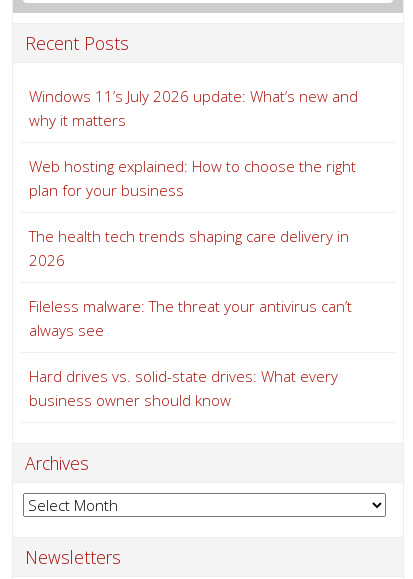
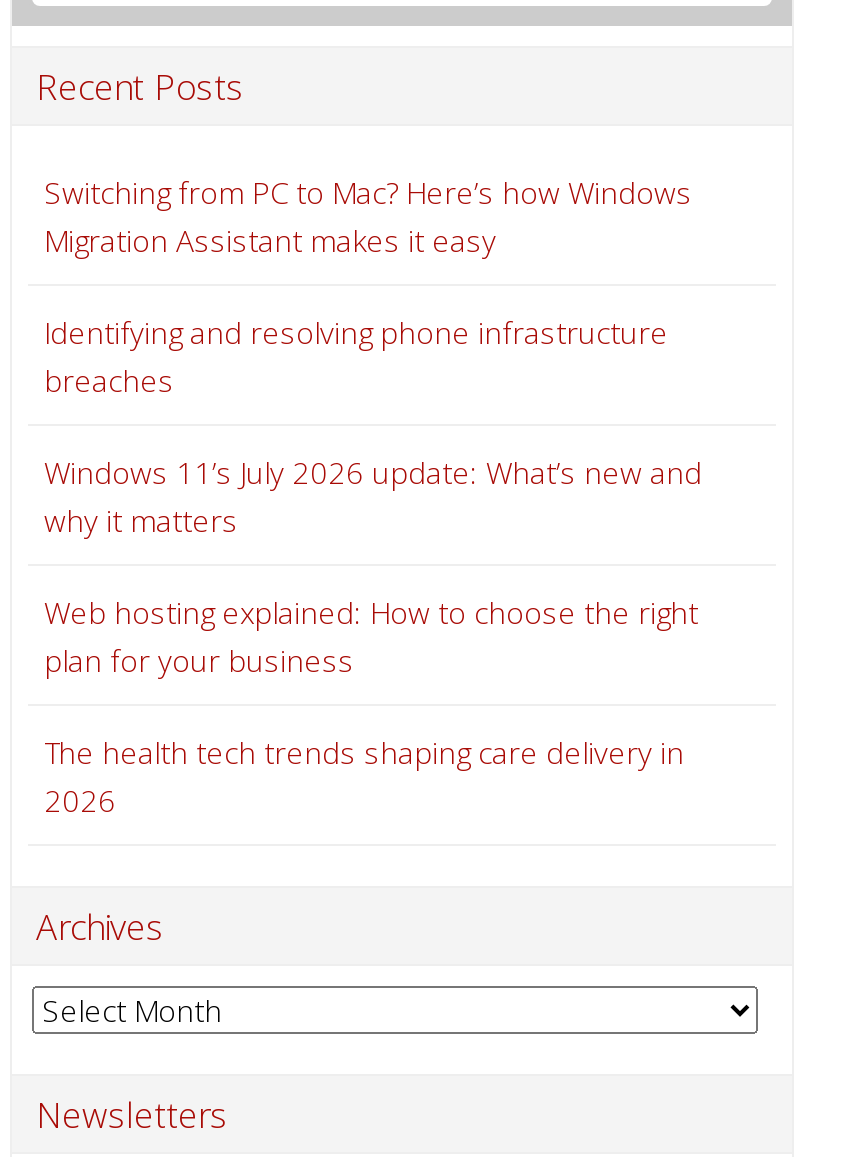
none -> [44,172,692,400] Switching from PC to Mac? Here’s how Windows | Migration Assistant makes it easy | Identifying and resolving phone infrastructure | breaches
moved [29,86,358,270] -> [44,452,702,820]: Windows 11’s July 2026 update: What’s new and | why it matters | Web hosting explained: How to choose the right | plan for your business | The health tech trends shaping care delivery in | 2026
[29,296,352,410] Fileless malware: The threat your antivirus can’t | always see | Hard drives vs. solid-state drives: What every | business owner should know -> none

